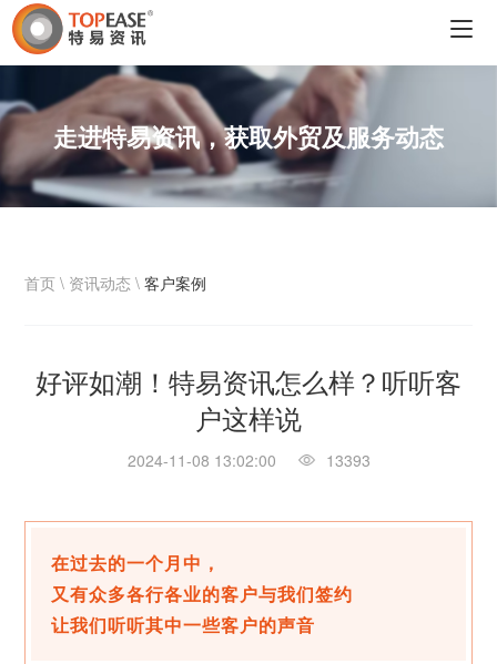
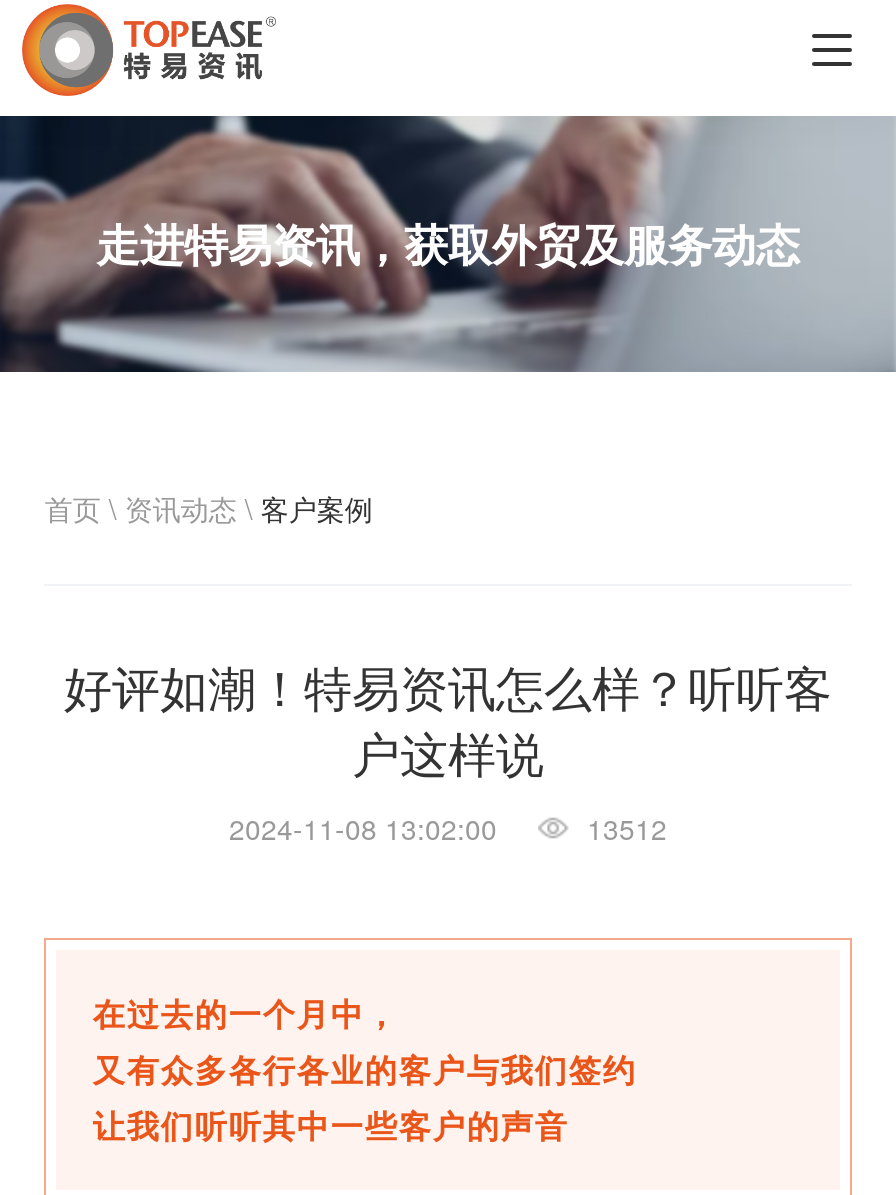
[326,449,370,471] 13393 -> [587,807,667,847] 13512

